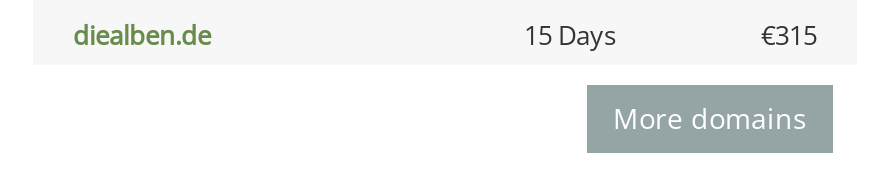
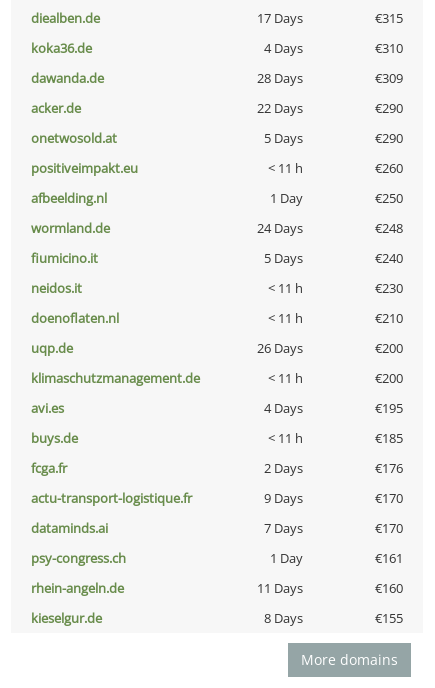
[524,17,616,53] 15 Days -> [256,9,302,27] 17 Days
none -> [31,39,403,627] koka36.de | 4 Days | €310 | dawanda.de | 28 Days | €309 | acker.de | 22 Days | €290 | onetwosold.at | 5 Days | €290 | positiveimpakt.eu | < 11 h | €260 | afbeelding.nl | 1 Day | €250 | wormland.de | 24 Days | €248 | fiumicino.it | 5 Days | €240 | neidos.it | < 11 h | €230 | doenoflaten.nl | < 11 h | €210 | uqp.de | 26 Days | €200 | klimaschutzmanagement.de | < 11 h | €200 | avi.es | 4 Days | €195 | buys.de | < 11 h | €185 | fcga.fr | 2 Days | €176 | actu-transport-logistique.fr | 9 Days | €170 | dataminds.ai | 7 Days | €170 | psy-congress.ch | 1 Day | €161 | rhein-angeln.de | 11 Days | €160 | kieselgur.de | 8 Days | €155

